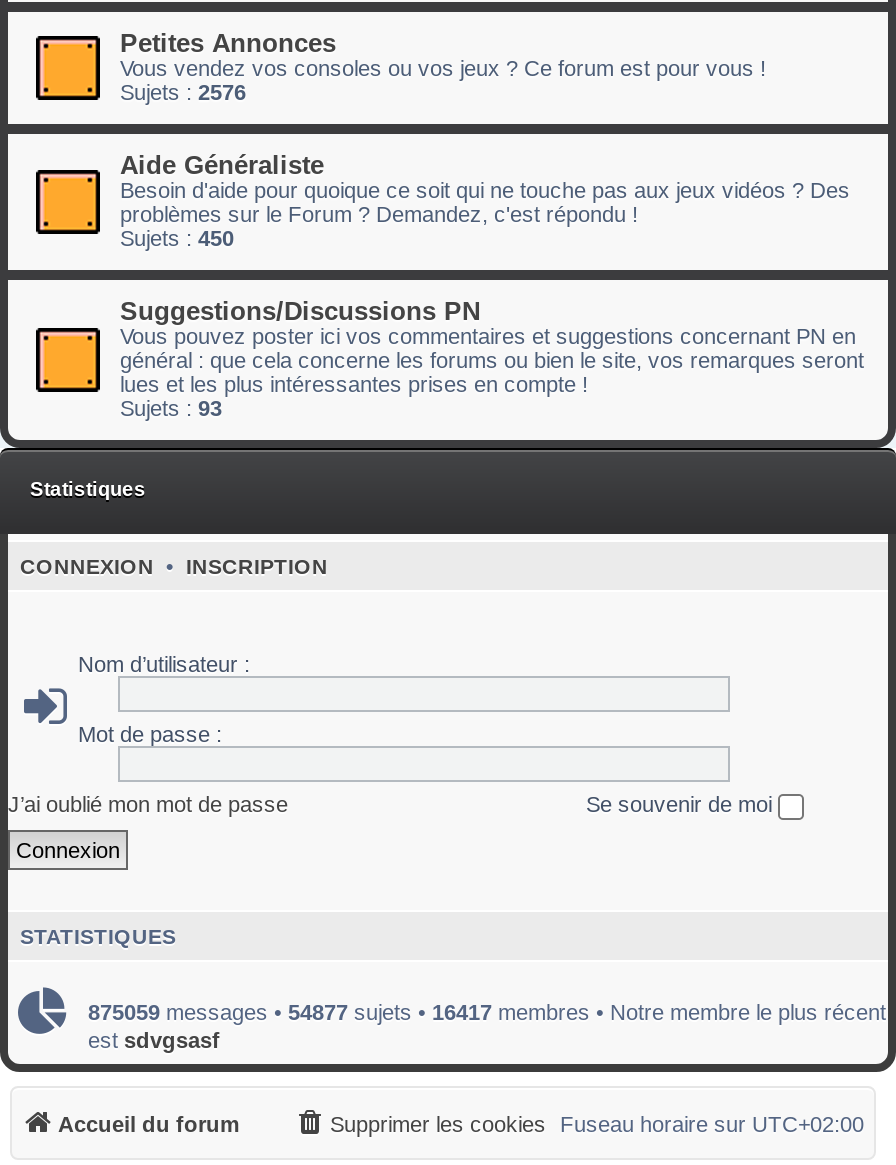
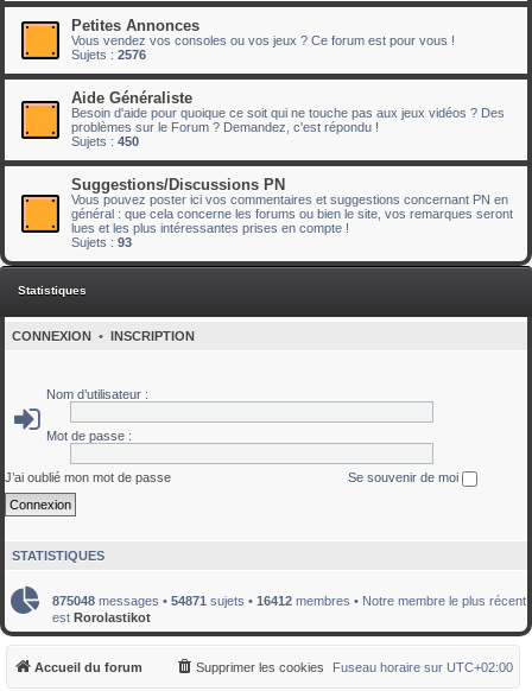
[88,999,886,1023] 875059 messages • 54877 sujets • 16417 membres • Notre membre le plus récent -> [52,593,526,607] 875048 messages • 54871 sujets • 16412 membres • Notre membre le plus récent
[88,1027,220,1051] est sdvgsasf -> [52,610,151,624] est Rorolastikot

